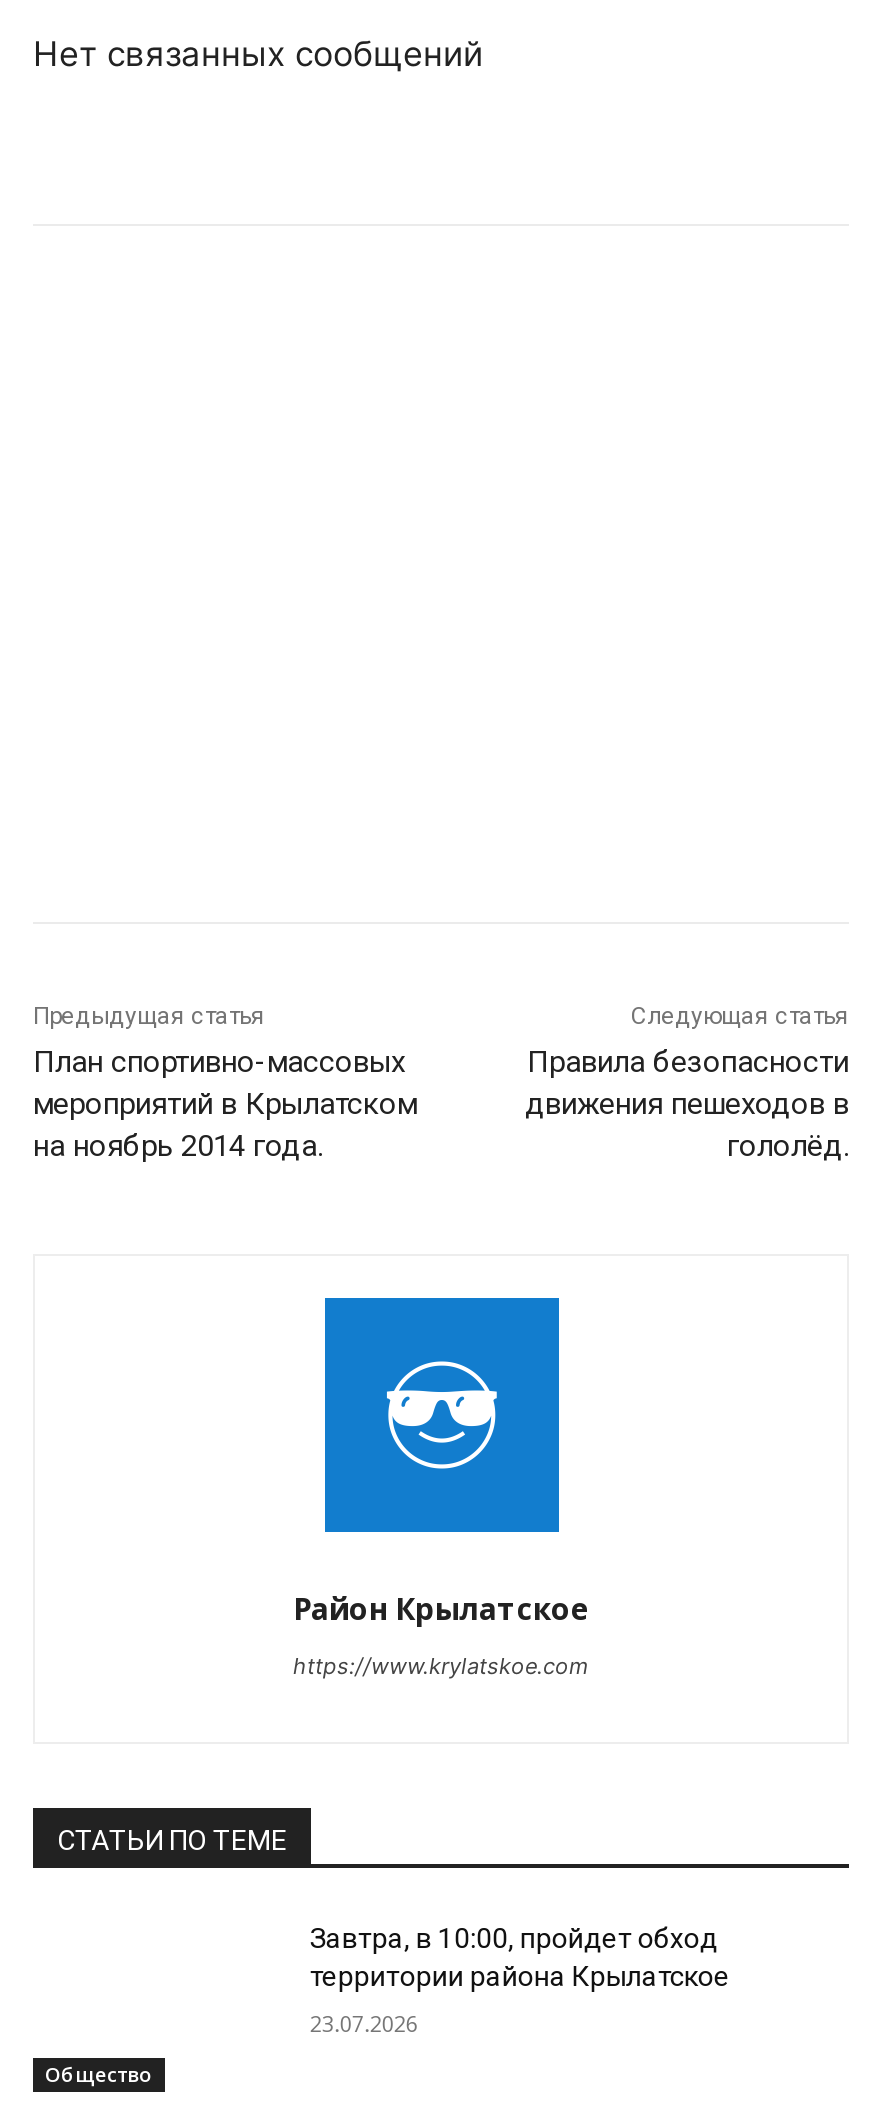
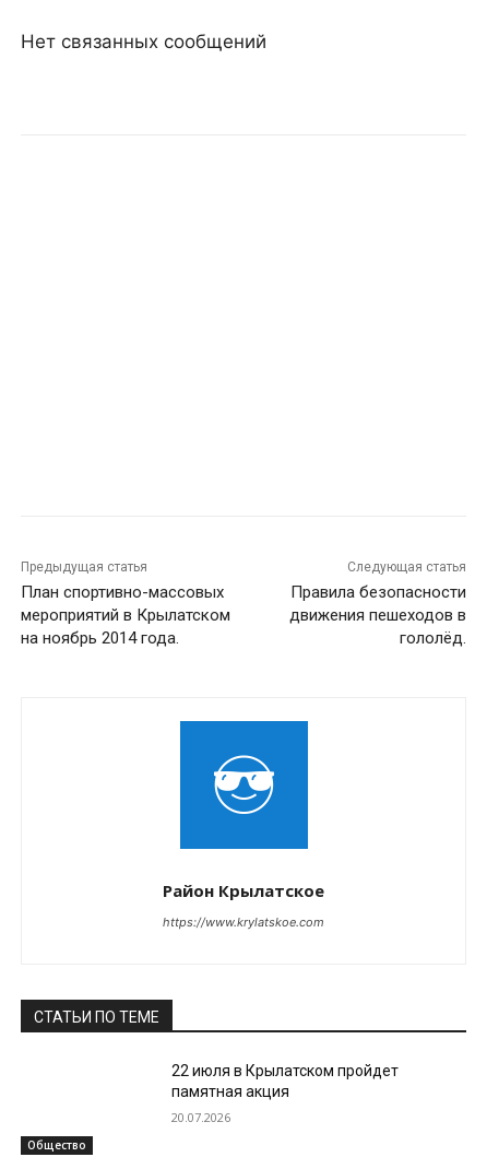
[310,1922,730,1992] Завтра, в 10:00, пройдет обход | территории района Крылатское -> [172,1062,399,1100] 22 июля в Крылатском пройдет | памятная акция
[310,2008,418,2038] 23.07.2026 -> [172,1109,231,1125] 20.07.2026

